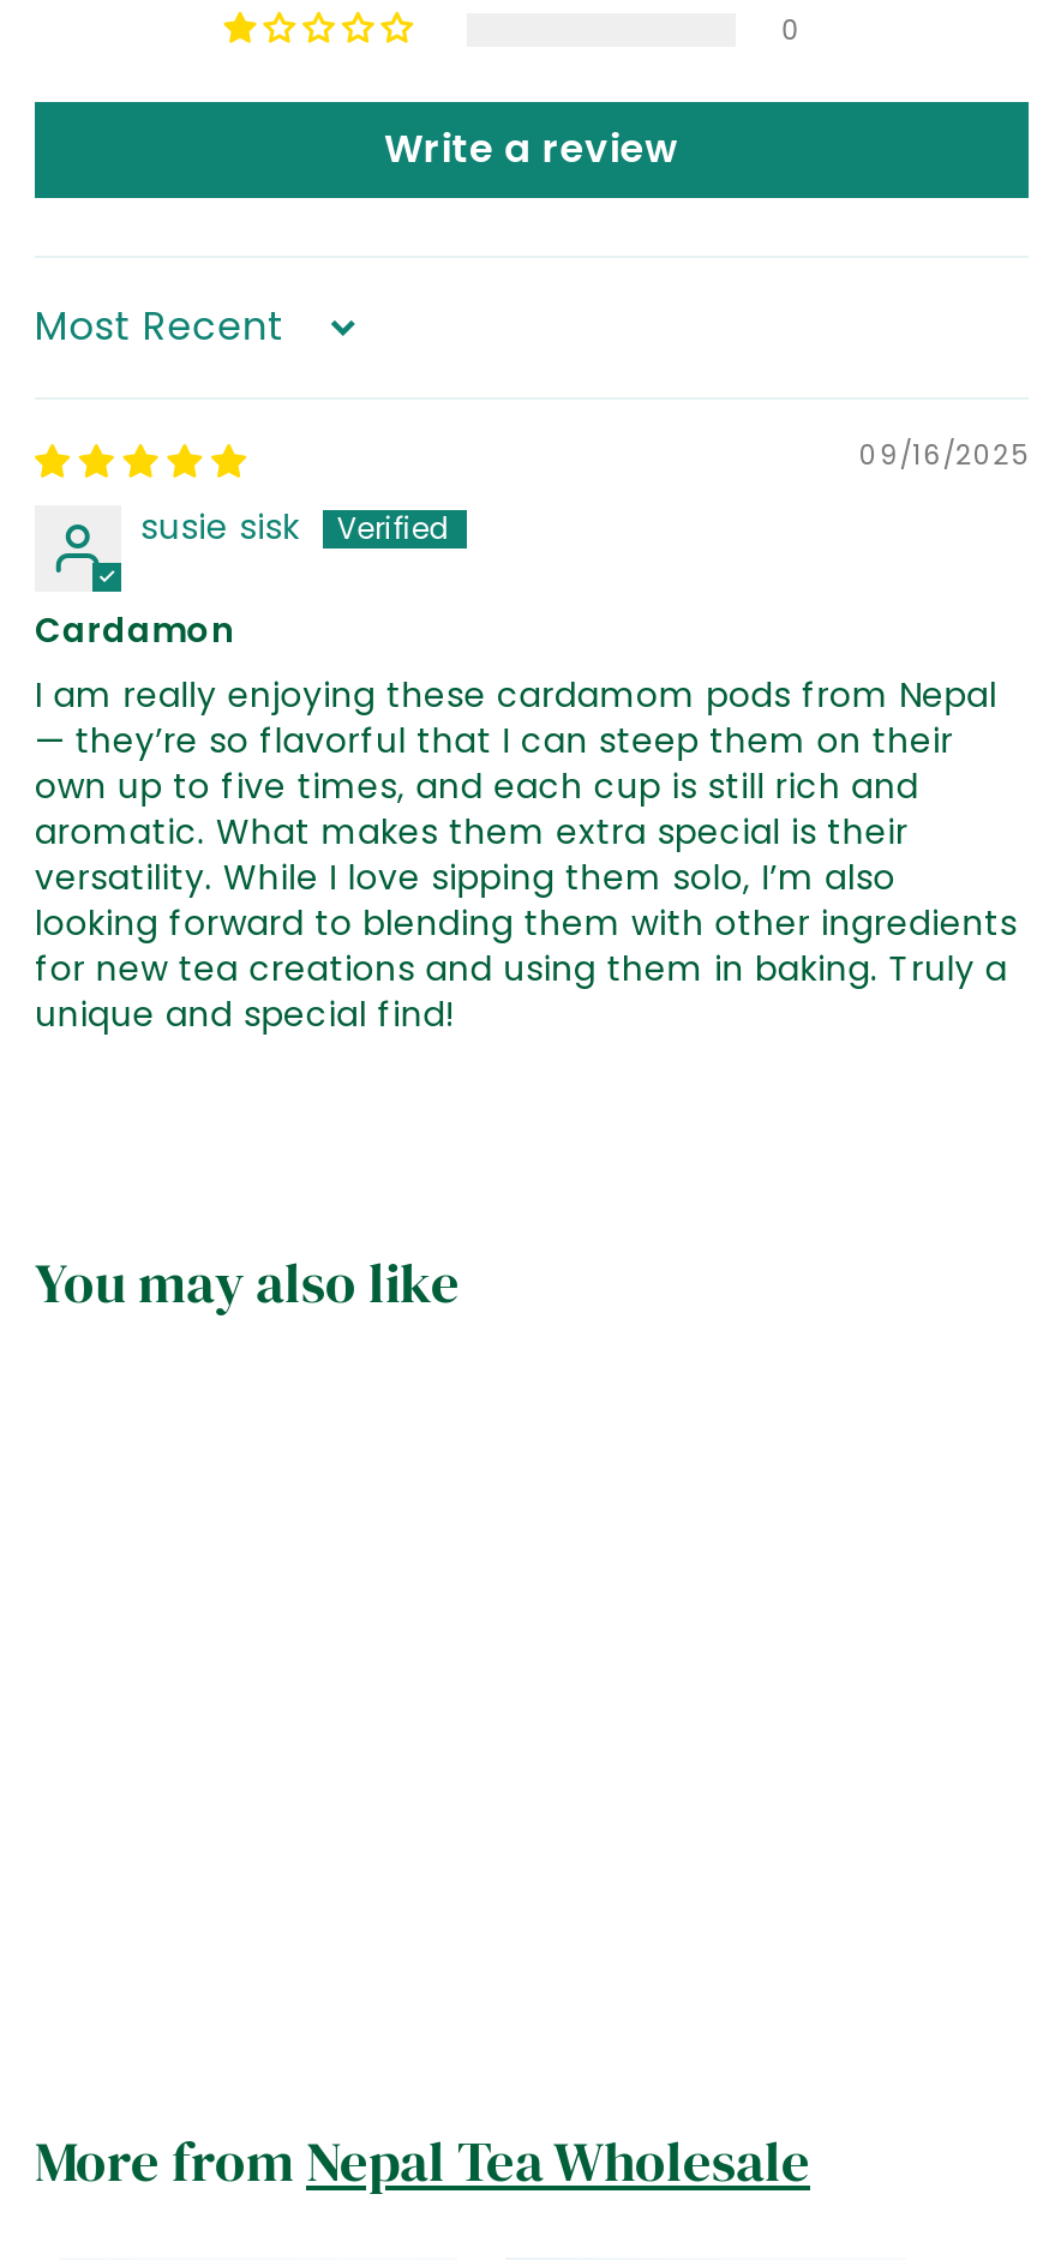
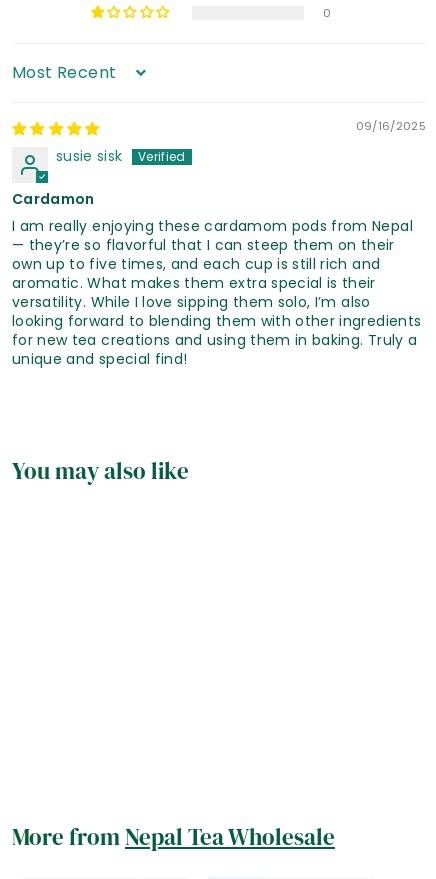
[384,121,679,176] Write a review -> none

